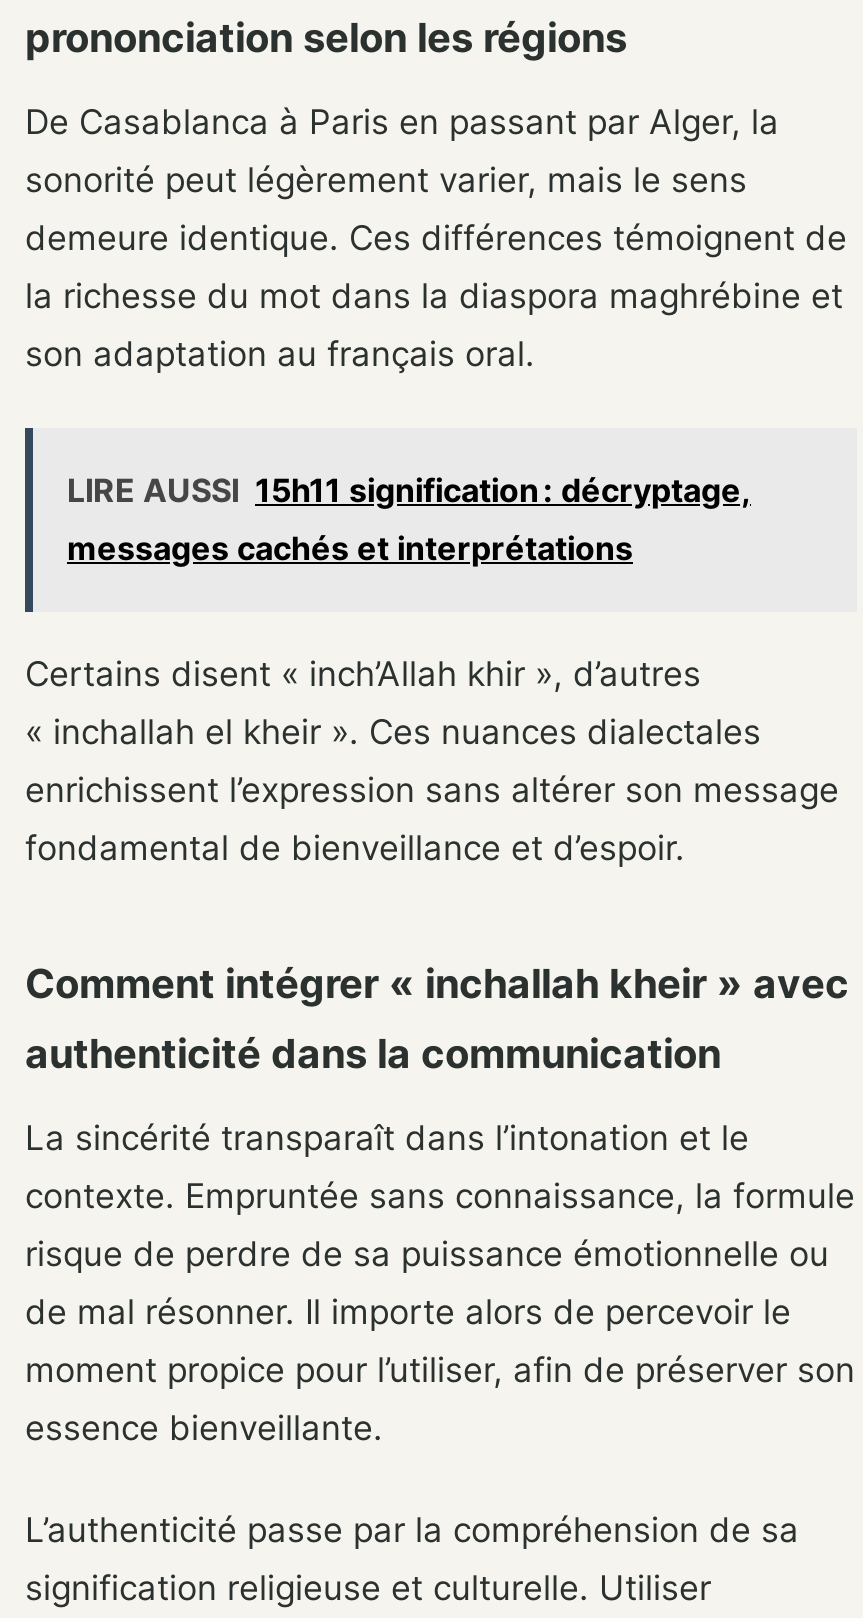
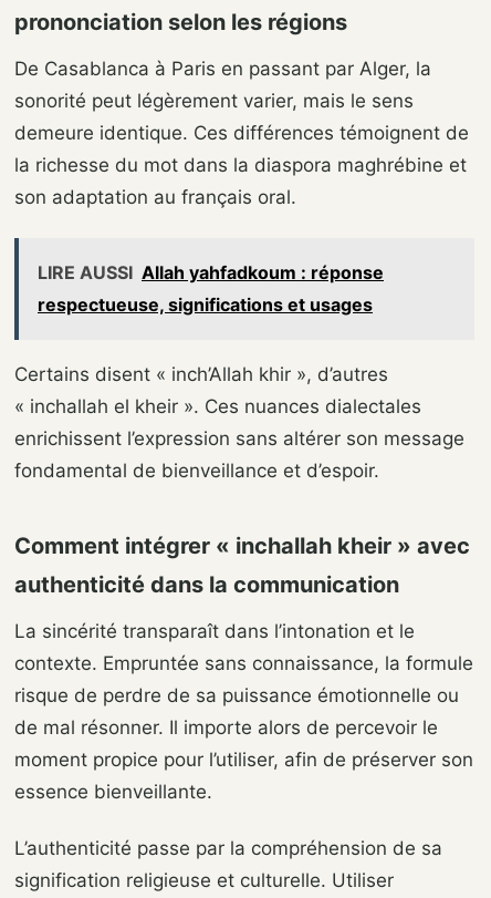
[67,469,751,509] LIRE AUSSI 15h11 signification : décryptage, -> [38,261,384,283] LIRE AUSSI Allah yahfadkoum : réponse
[67,527,633,567] messages cachés et interprétations -> [38,293,373,316] respectueuse, significations et usages

